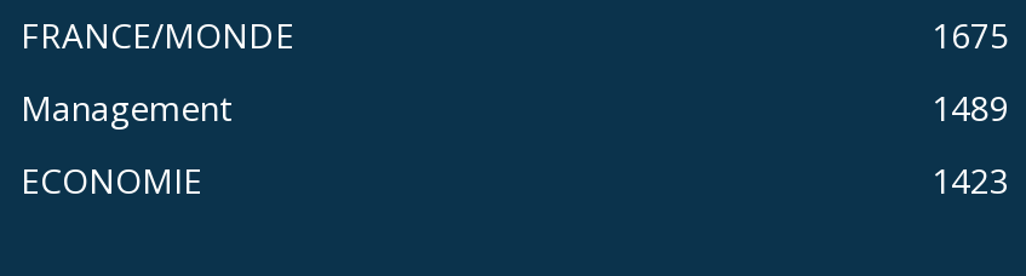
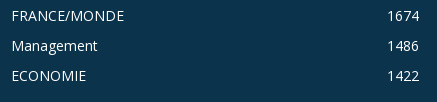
[932,13,1009,59] 1675 -> [387,6,419,25] 1674
[932,86,1009,132] 1489 -> [387,36,419,55] 1486
[932,158,1009,204] 1423 -> [387,66,419,85] 1422

